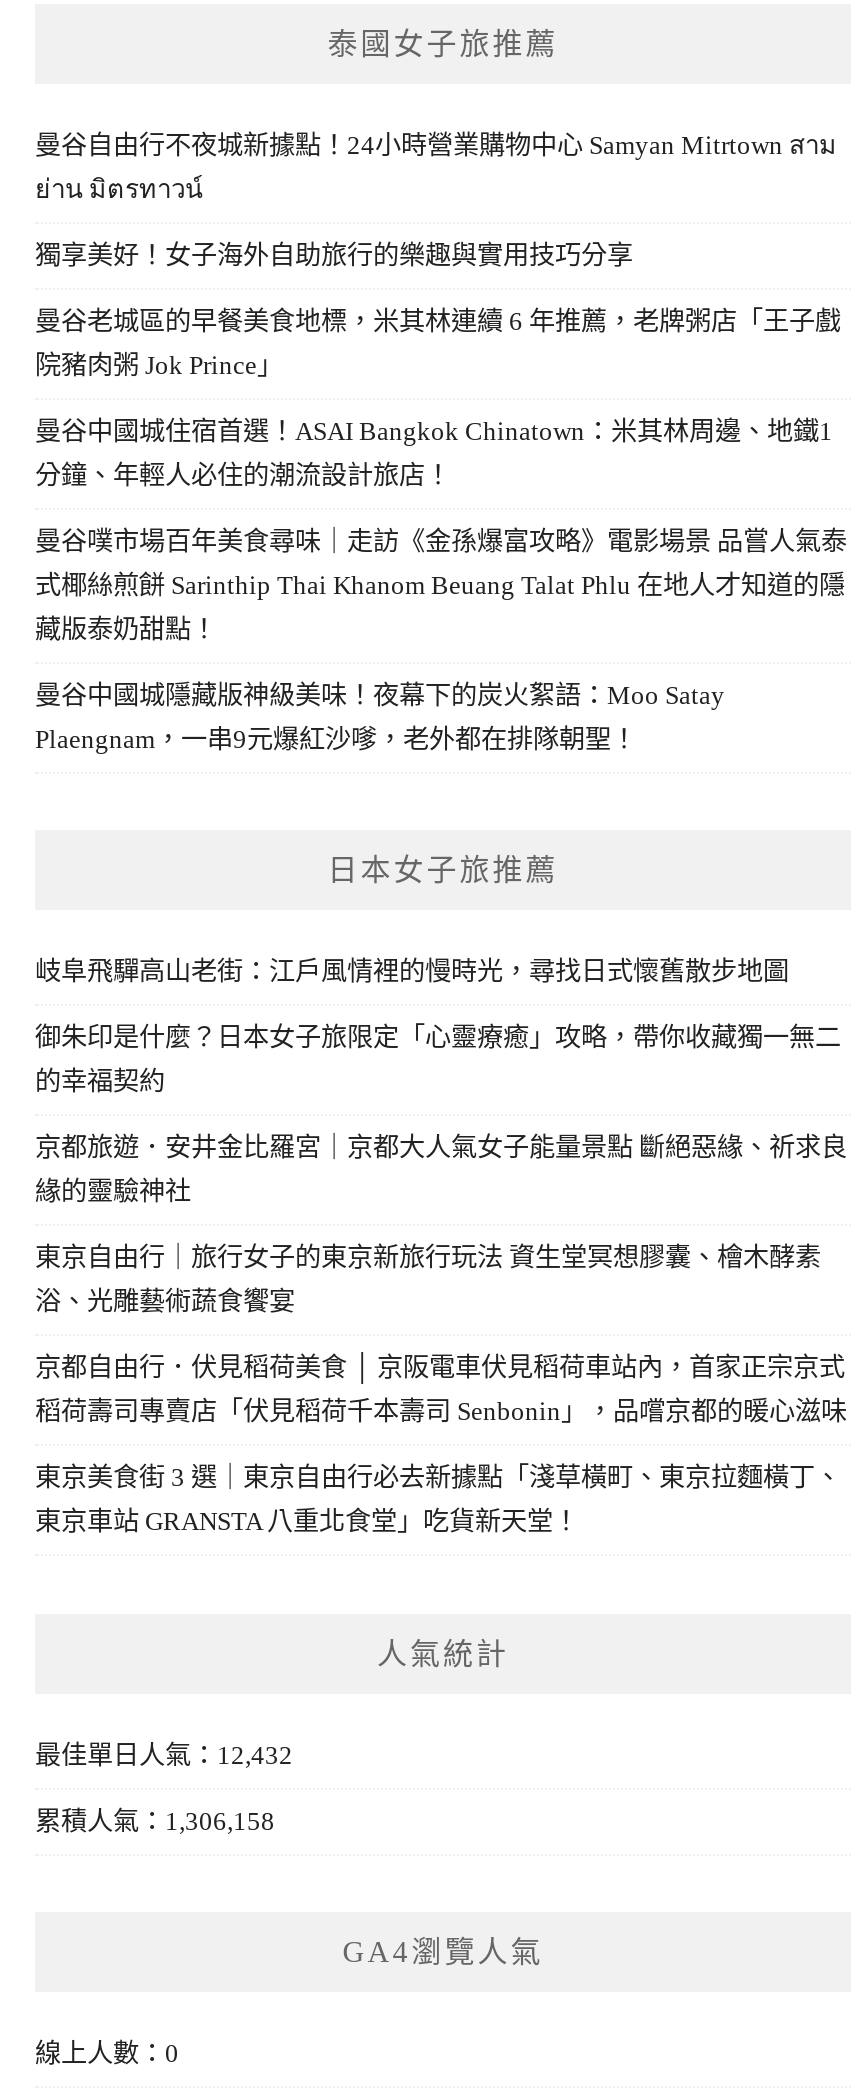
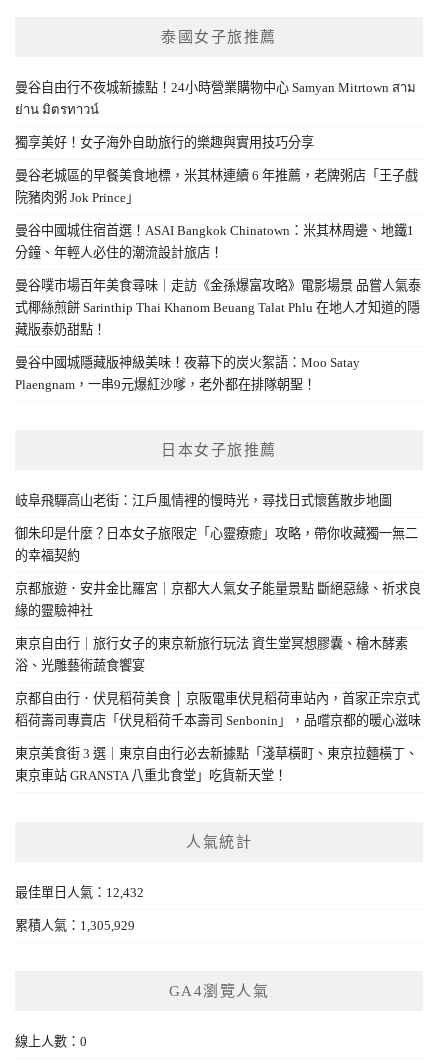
[35,1805,275,1835] 累積人氣：1,306,158 -> [15,918,135,933] 累積人氣：1,305,929

